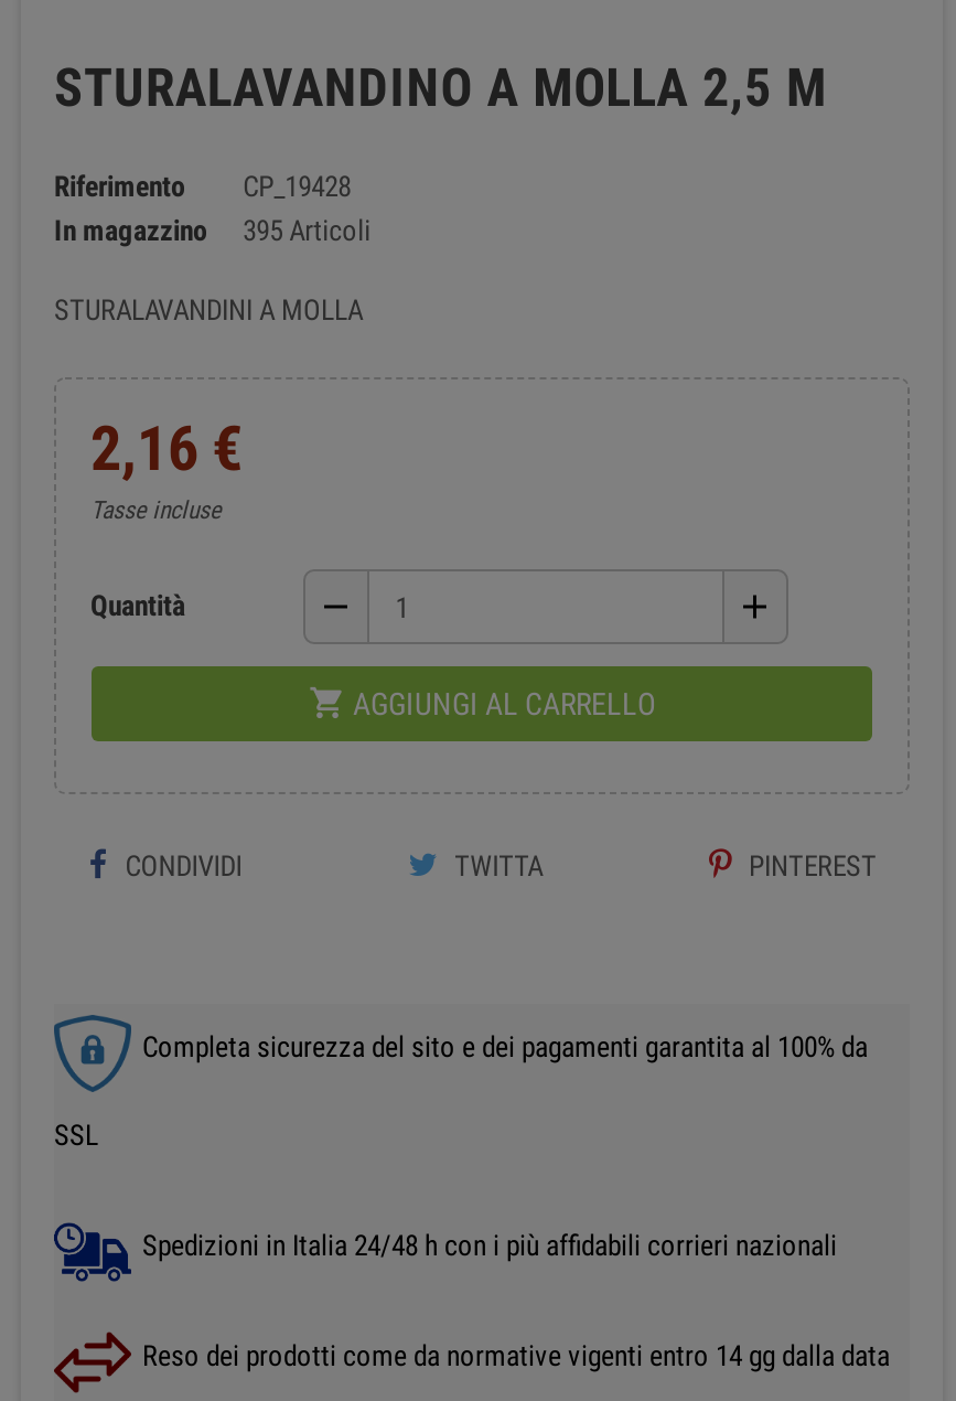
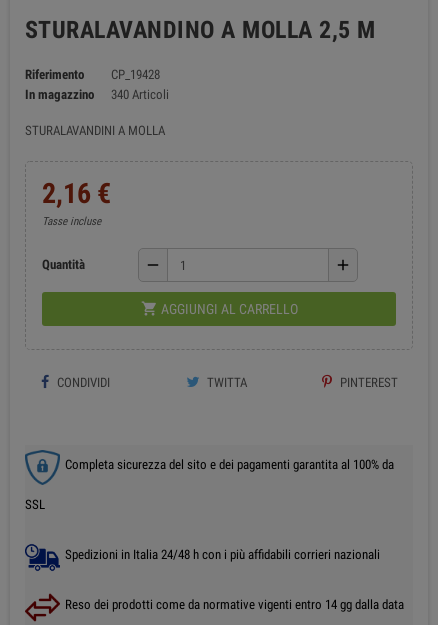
[54,214,371,247] In magazzino 395 Articoli -> [25,87,169,102] In magazzino 340 Articoli

